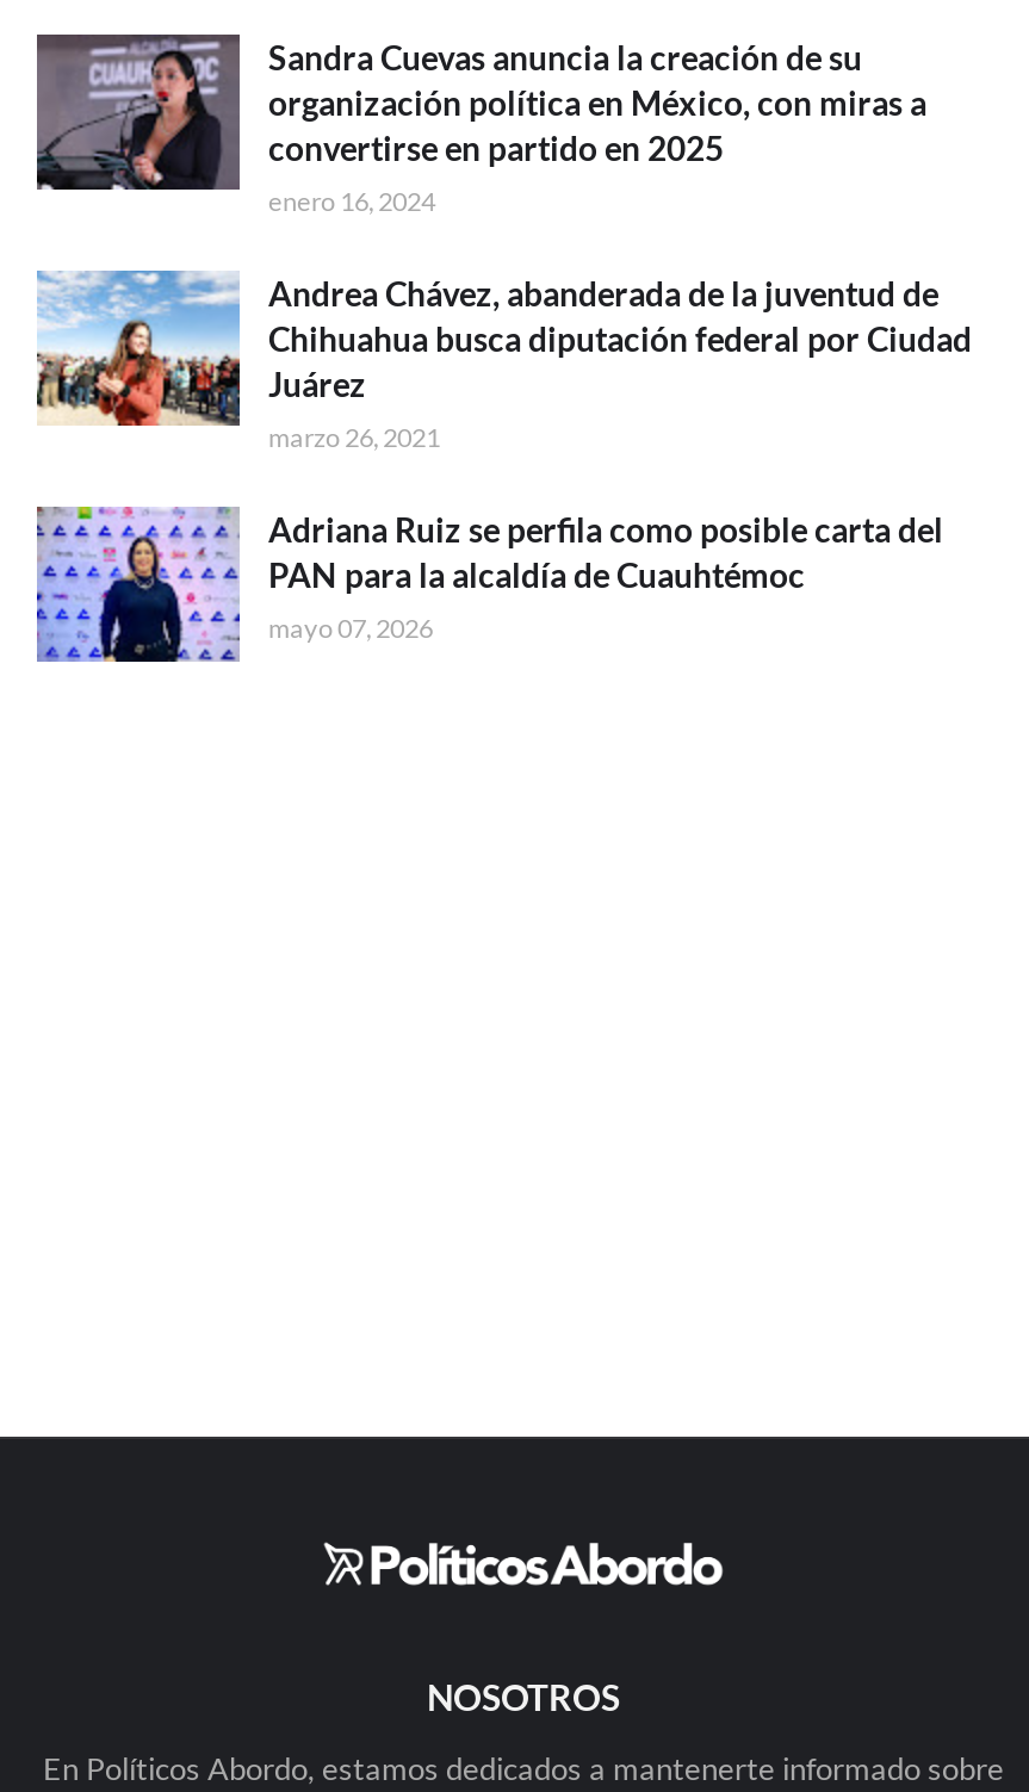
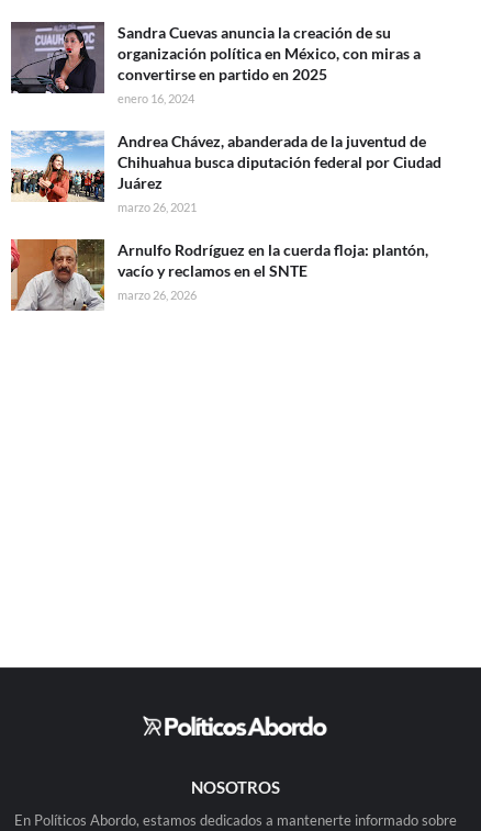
[35,504,943,662] [image] | Adriana Ruiz se perfila como posible carta del | PAN para la alcaldía de Cuauhtémoc | mayo 07, 2026 -> [10,238,428,312] [image] | Arnulfo Rodríguez en la cuerda floja: plantón, | vacío y reclamos en el SNTE | marzo 26, 2026

